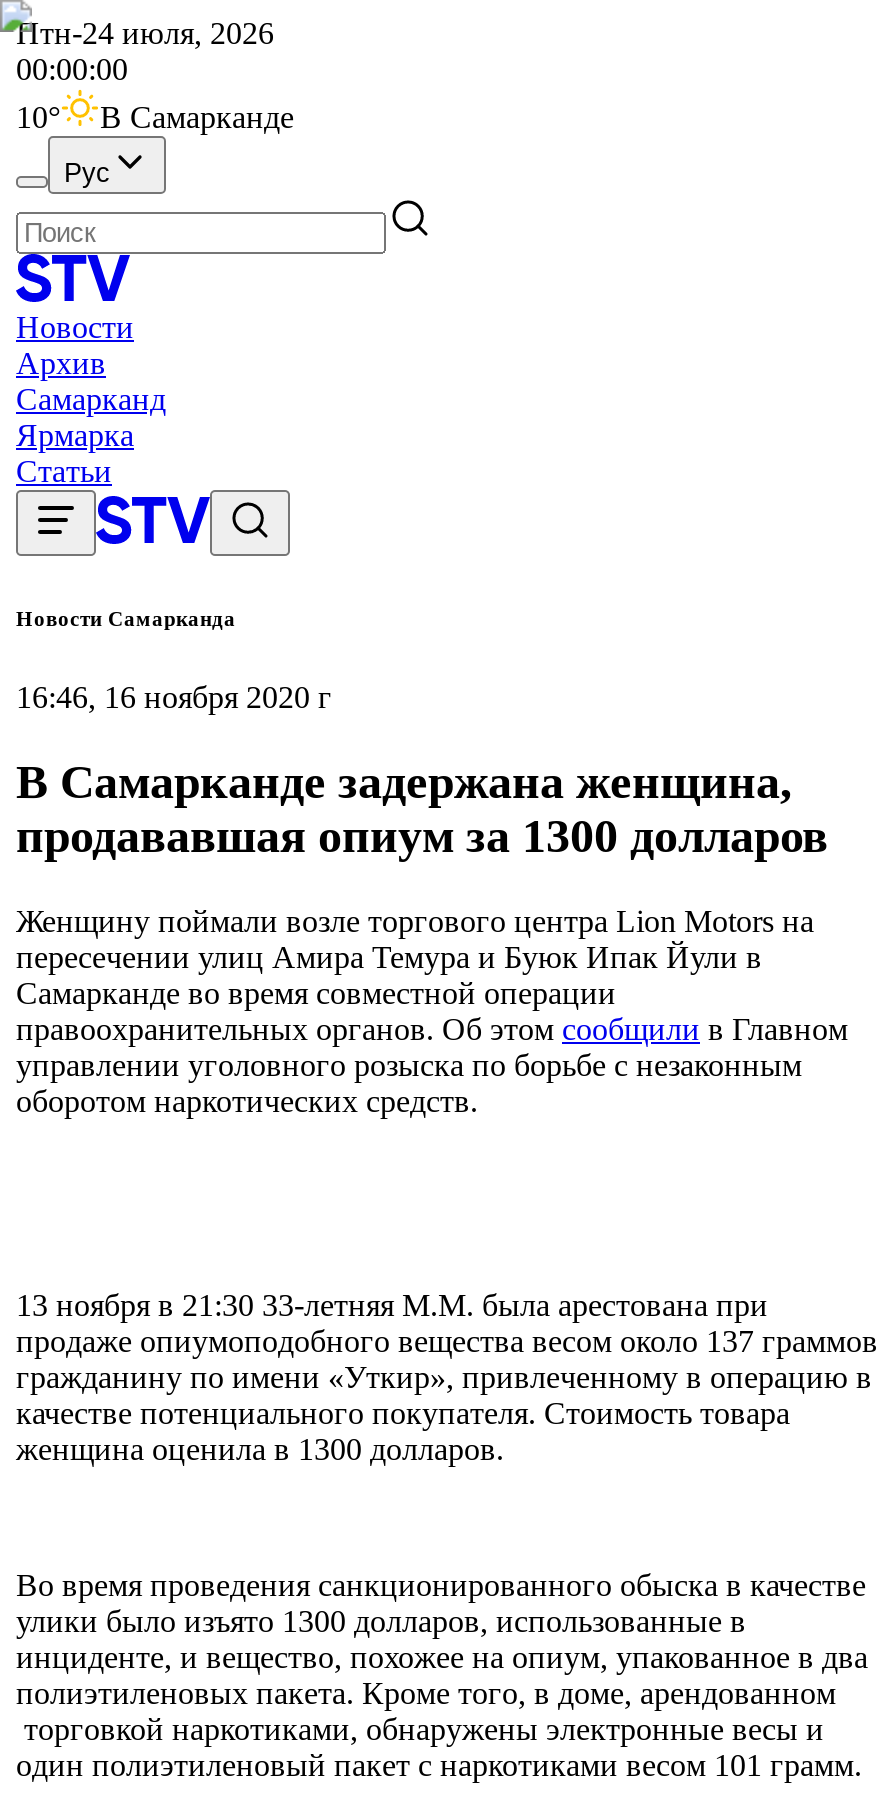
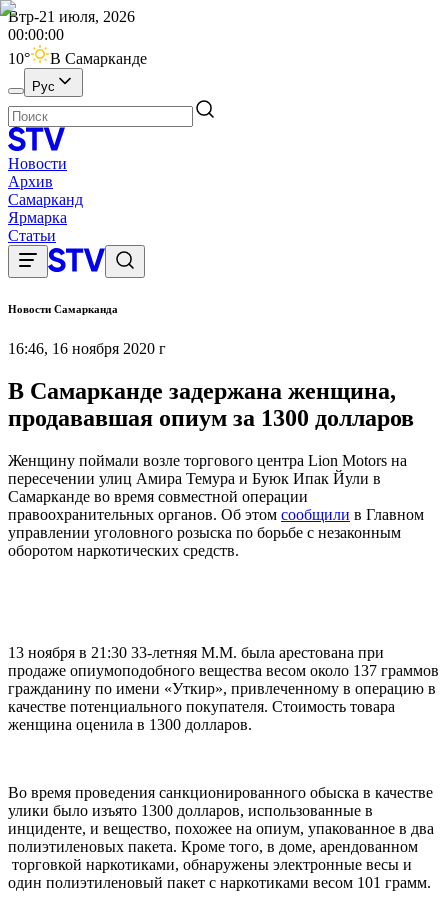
[16,16,274,50] Птн-24 июля, 2026 -> [8,8,135,25] Втр-21 июля, 2026

